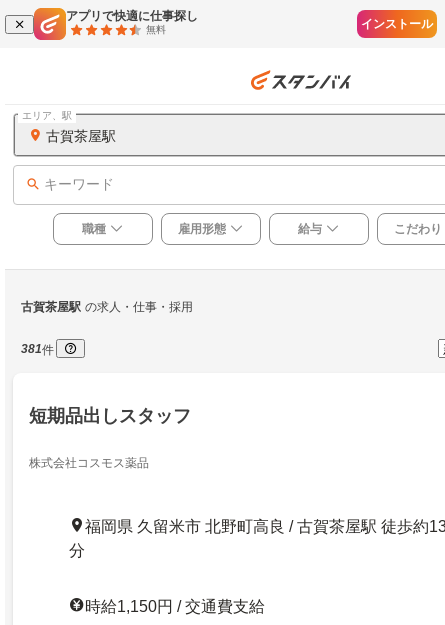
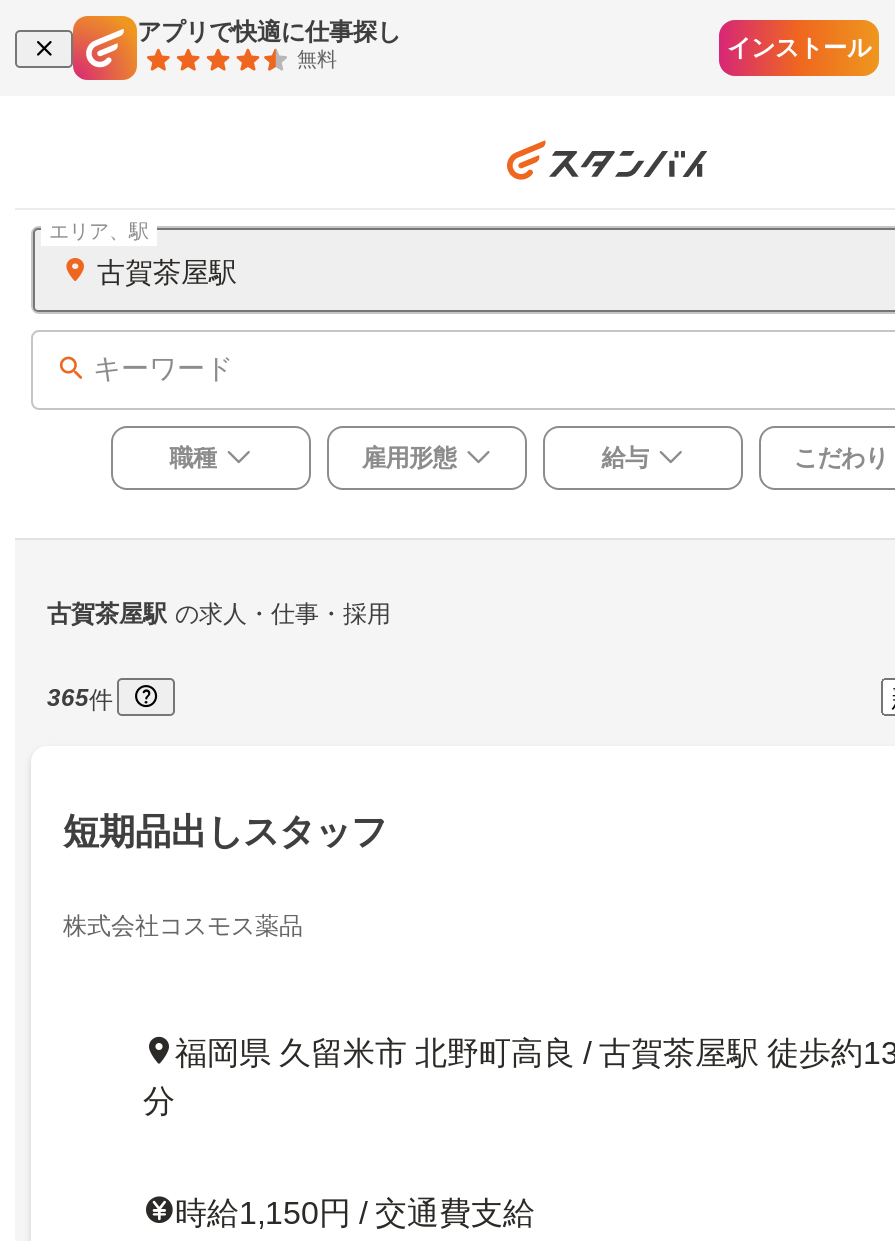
[21,342,54,357] 381件 -> [47,684,113,715] 365件

